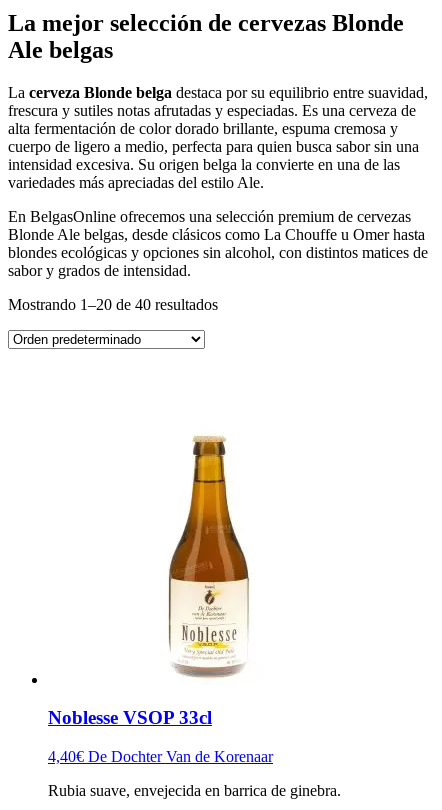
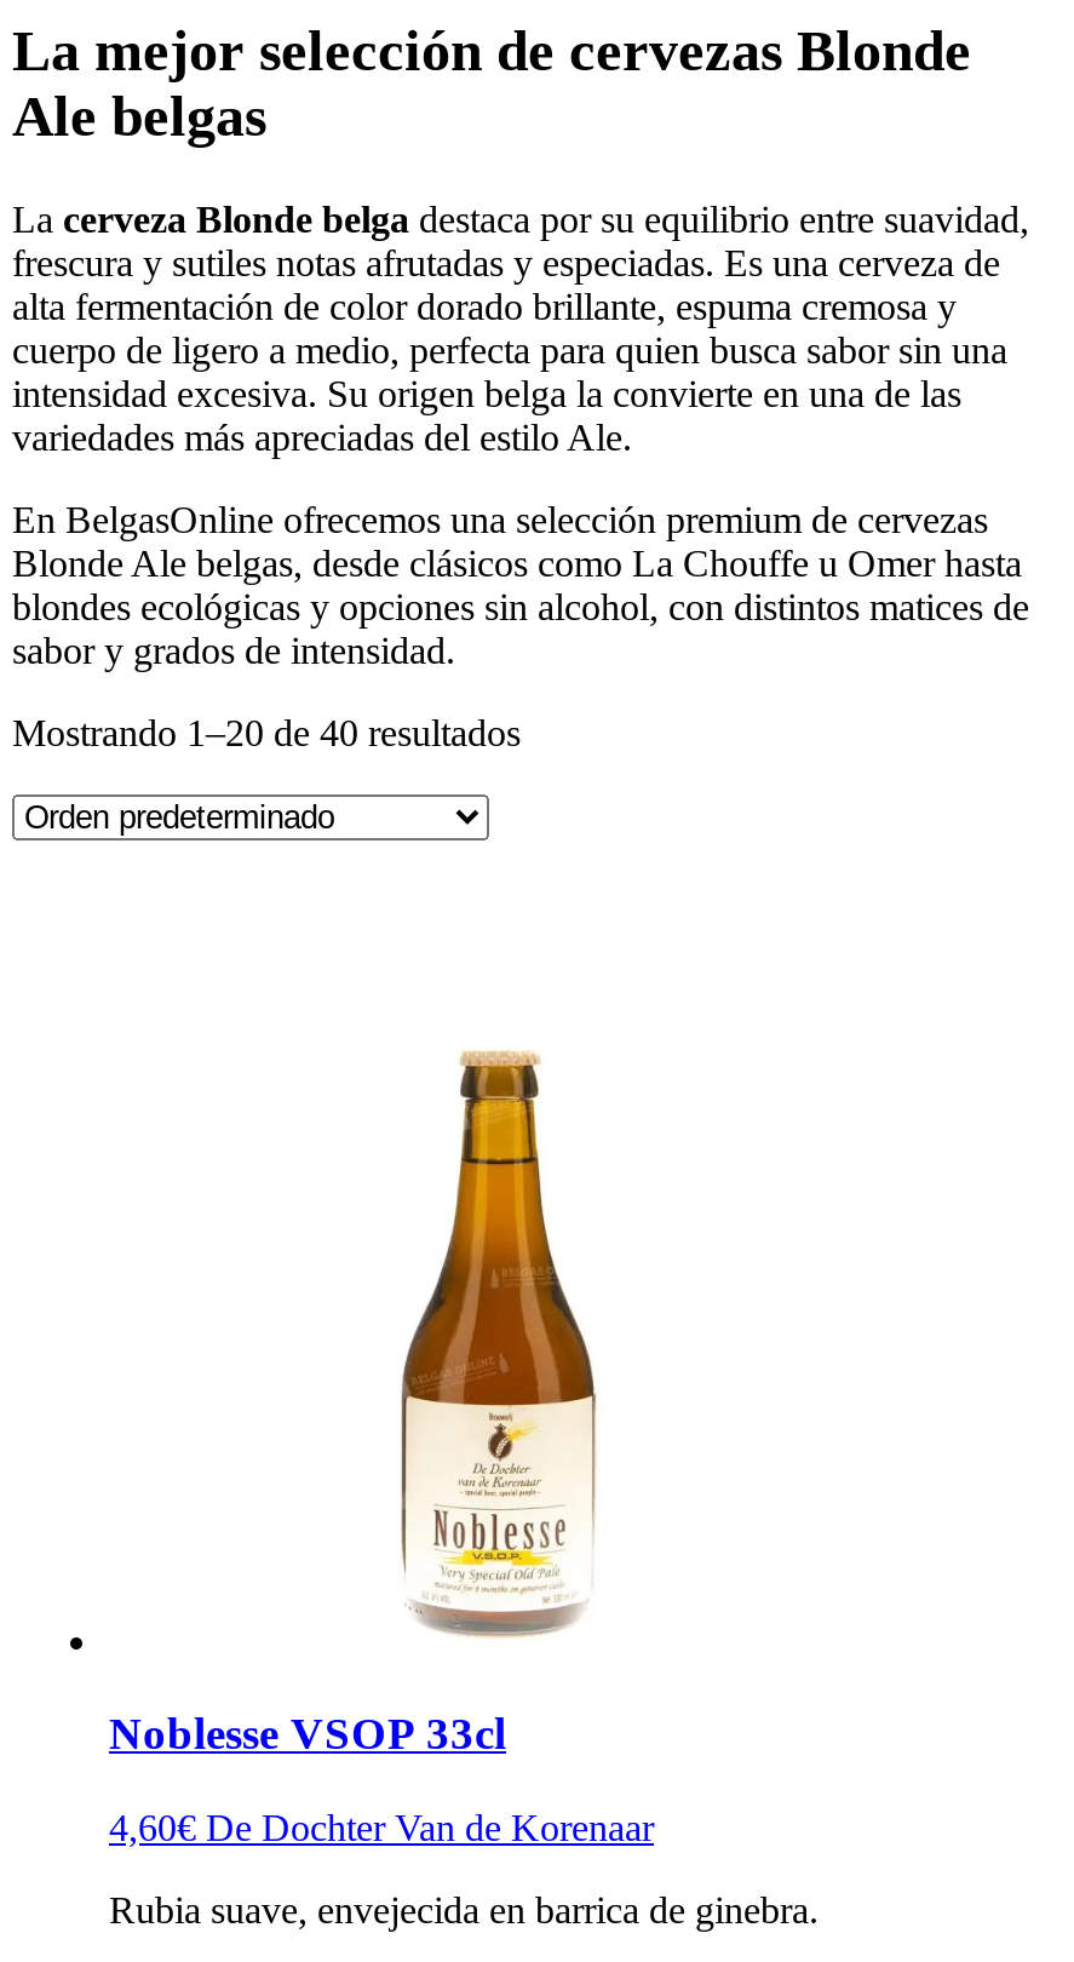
[48,748,273,765] 4,40€ De Dochter Van de Korenaar -> [109,1807,654,1848] 4,60€ De Dochter Van de Korenaar

